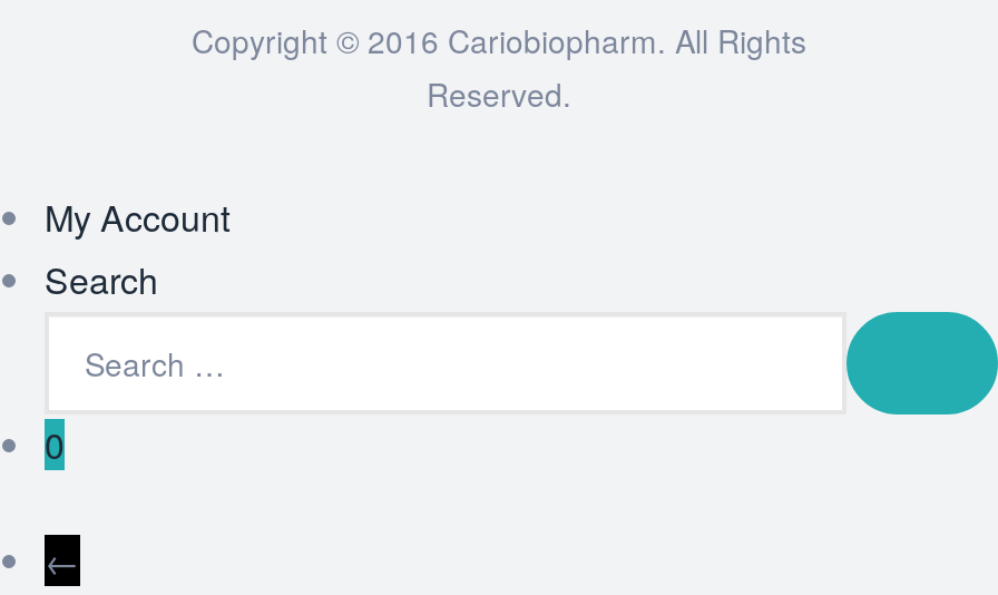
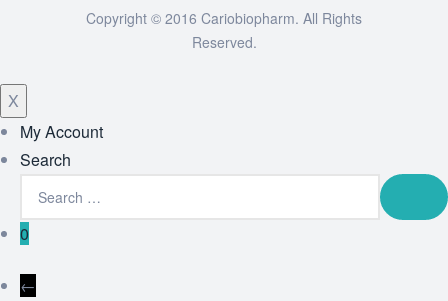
none -> [8,89,19,112] X

